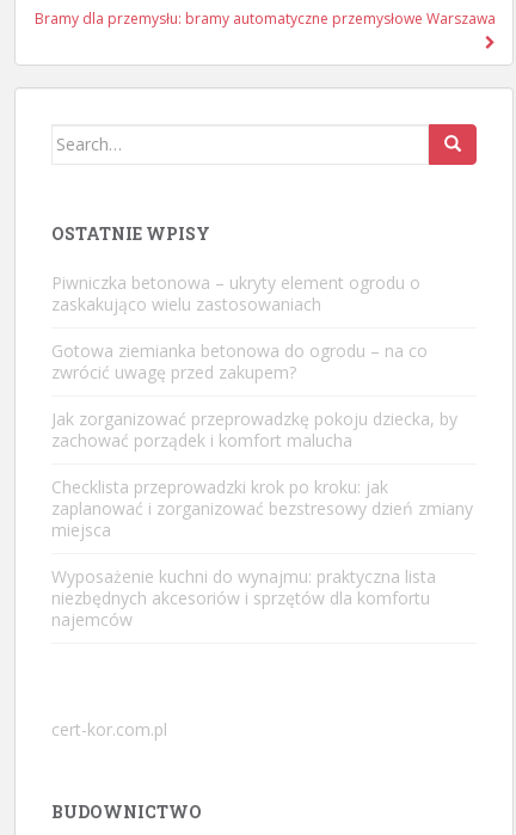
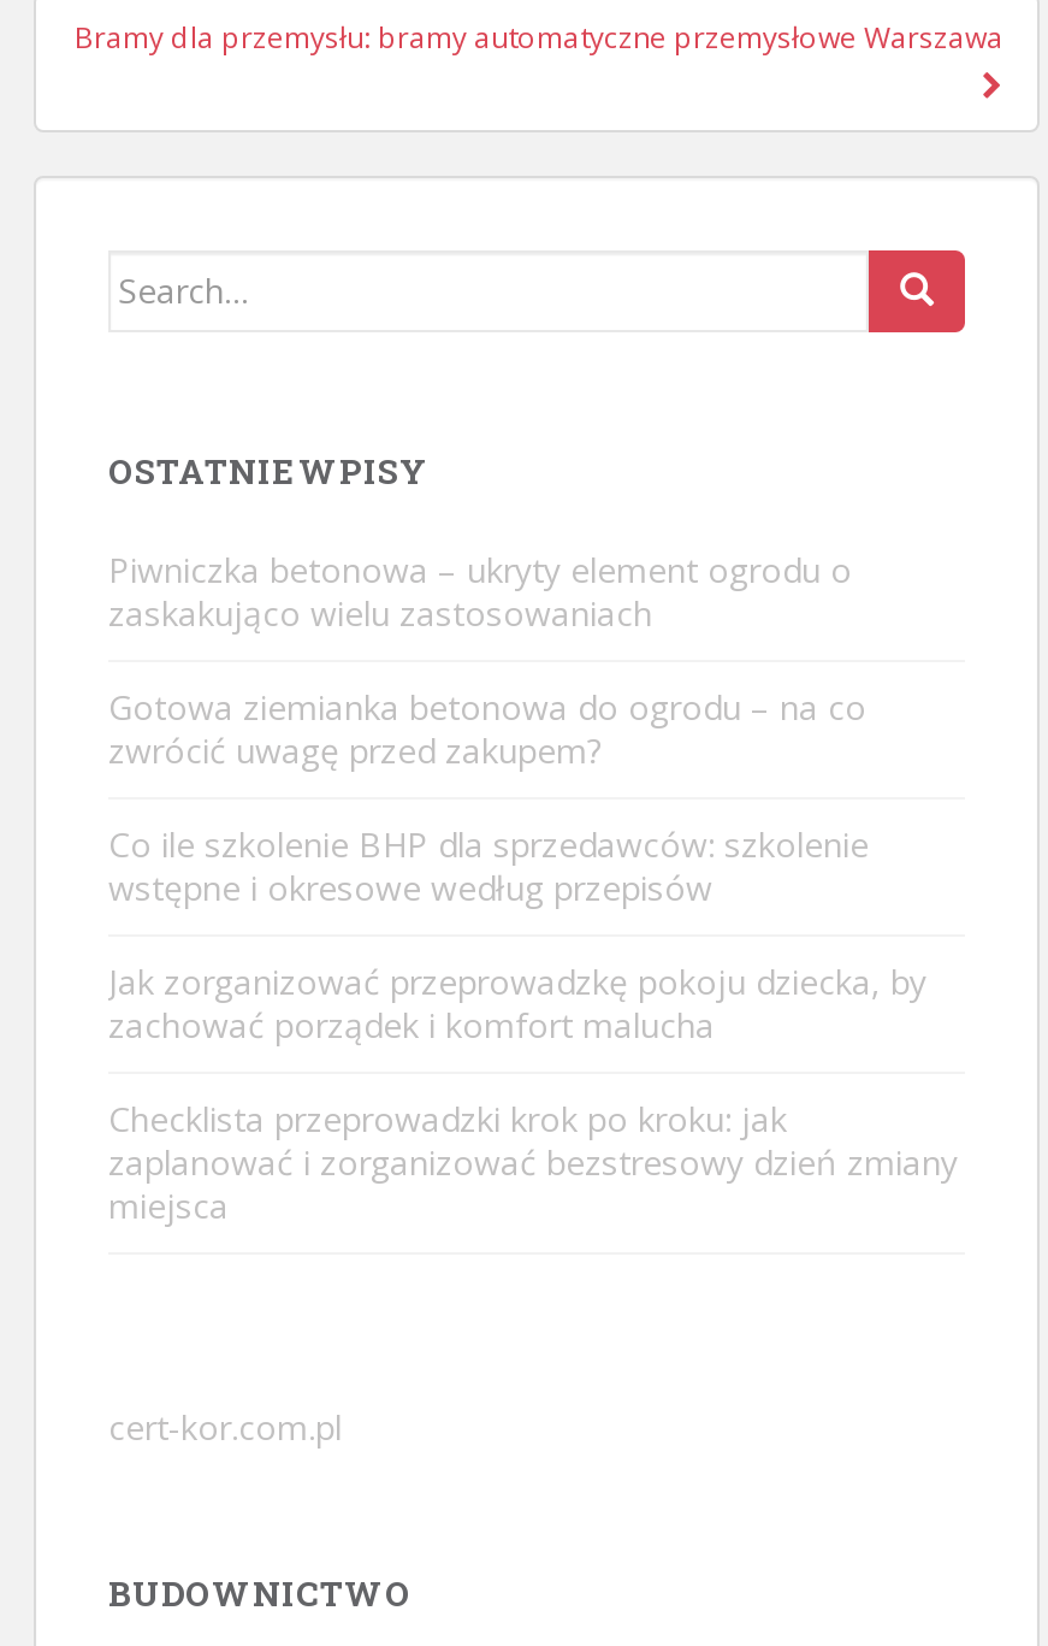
none -> [108,821,869,910] Co ile szkolenie BHP dla sprzedawców: szkolenie | wstępne i okresowe według przepisów
moved [51,407,473,541] -> [108,958,958,1228]: Jak zorganizować przeprowadzkę pokoju dziecka, by | zachować porządek i komfort malucha | Checklista przeprowadzki krok po kroku: jak | zaplanować i zorganizować bezstresowy dzień zmiany | miejsca
[51,565,436,631] Wyposażenie kuchni do wynajmu: praktyczna lista | niezbędnych akcesoriów i sprzętów dla komfortu | najemców -> none

